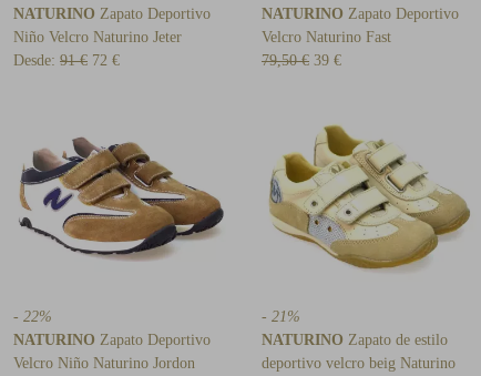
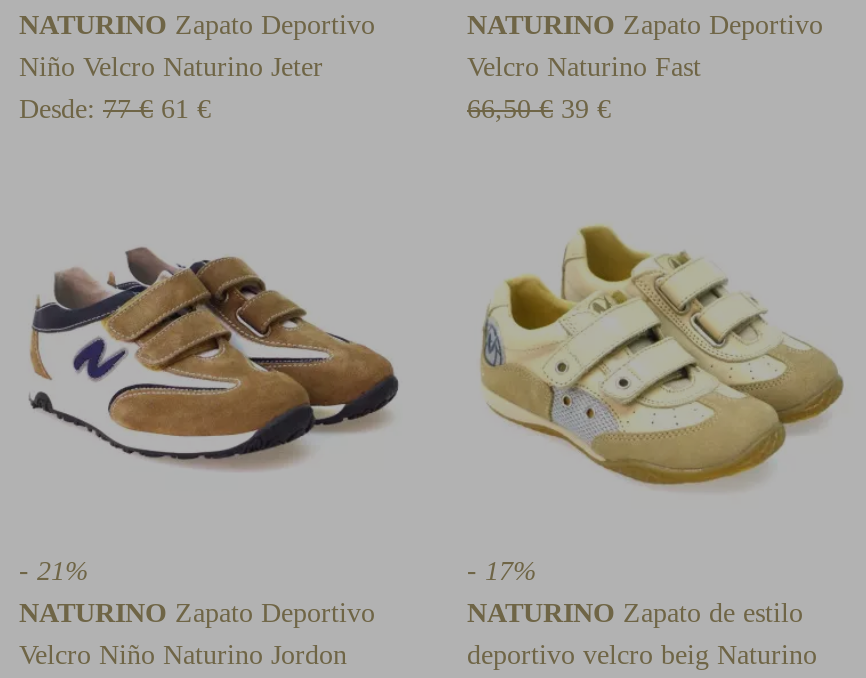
[13,52,120,69] Desde: 91 € 72 € -> [19,94,211,124] Desde: 77 € 61 €
[262,52,341,69] 79,50 € 39 € -> [467,94,611,124] 66,50 € 39 €
[13,308,52,325] - 22% -> [19,556,89,586] - 21%
[262,308,300,325] - 21% -> [467,556,537,586] - 17%

